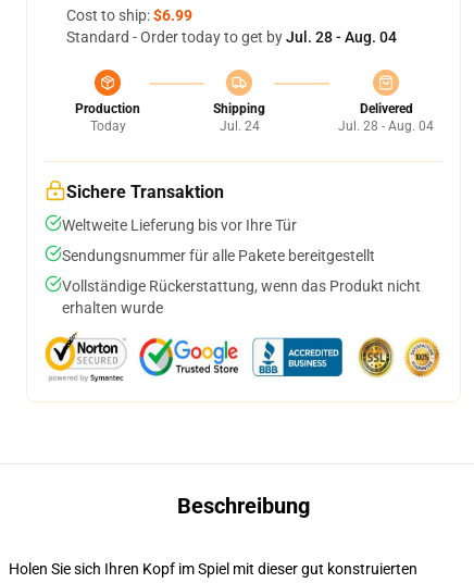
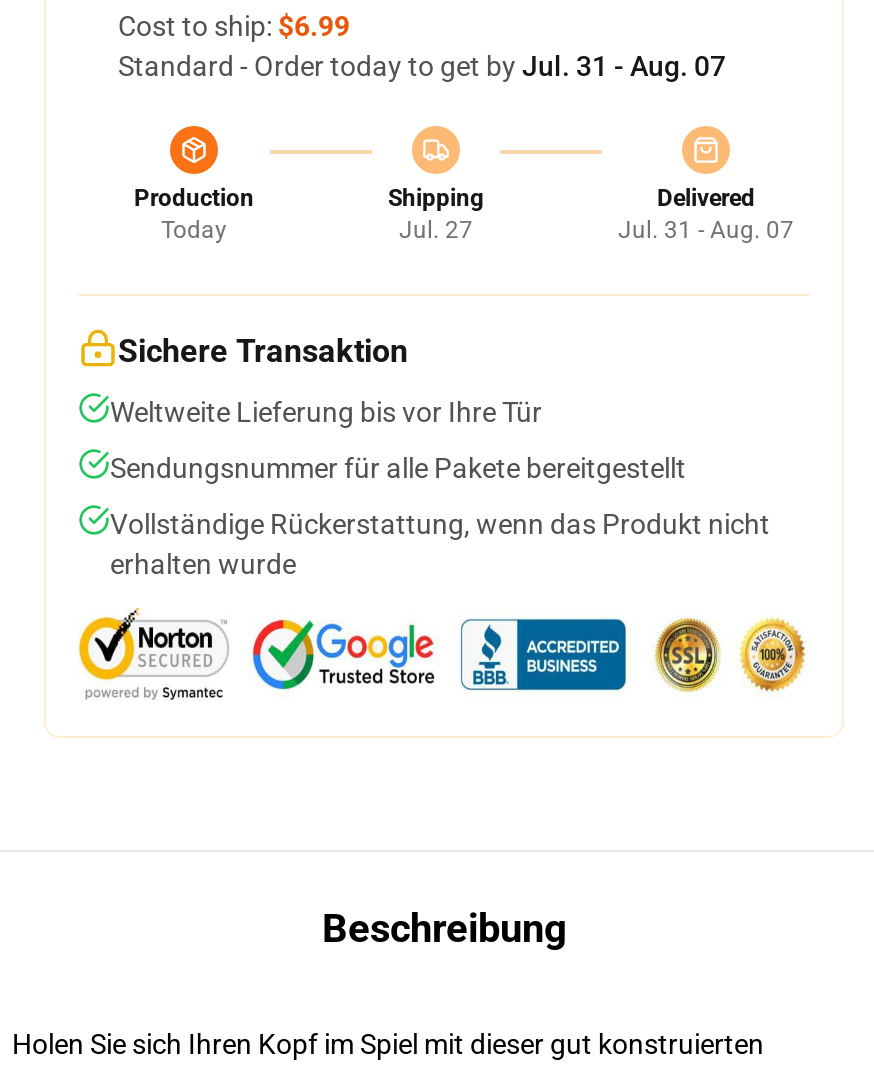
[66,28,397,46] Standard - Order today to get by Jul. 28 - Aug. 04 -> [118,50,726,82] Standard - Order today to get by Jul. 31 - Aug. 07
[219,119,259,134] Jul. 24 -> [399,216,473,244] Jul. 27
[338,119,434,134] Jul. 28 - Aug. 04 -> [618,216,794,244] Jul. 31 - Aug. 07

